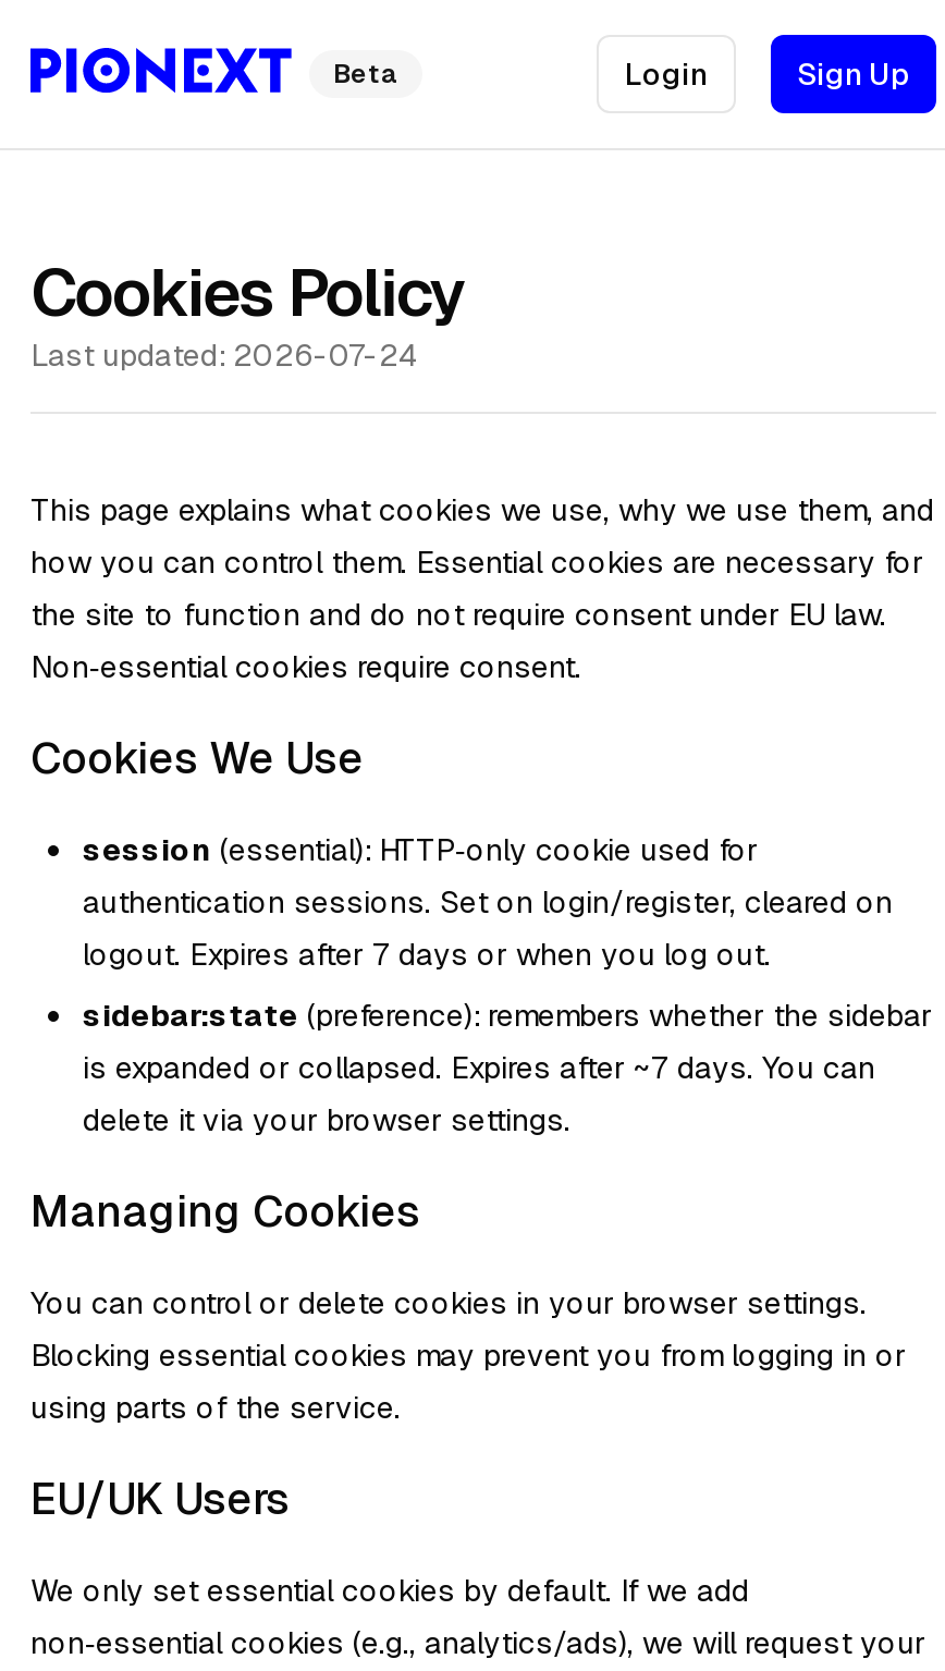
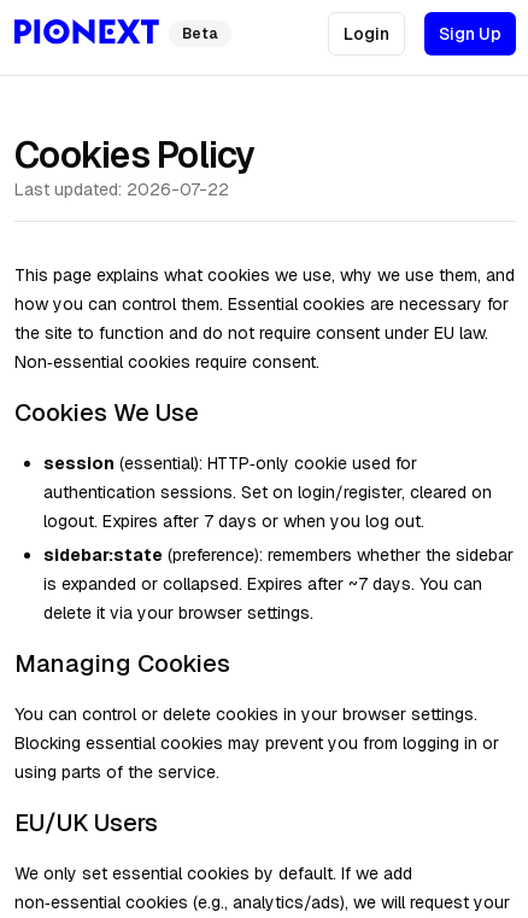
[30,336,418,375] Last updated: 2026-07-24 -> [14,179,229,200] Last updated: 2026-07-22

